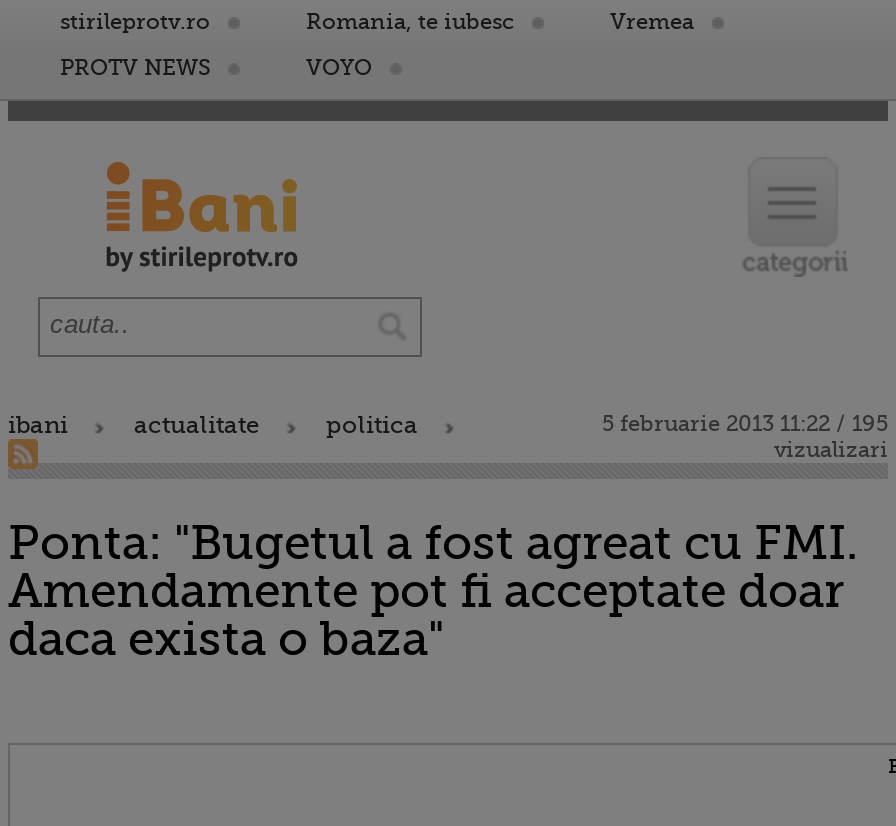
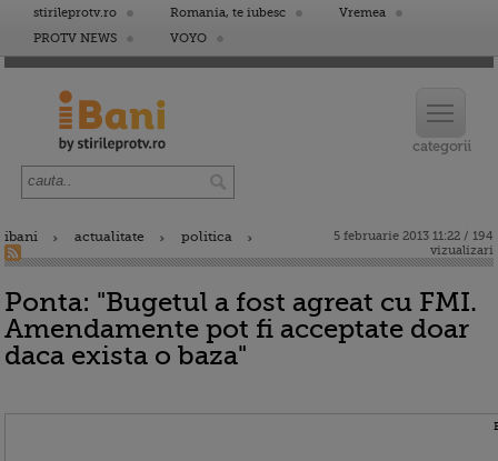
[602,411,888,437] 5 februarie 2013 11:22 / 195 -> [333,229,494,243] 5 februarie 2013 11:22 / 194

